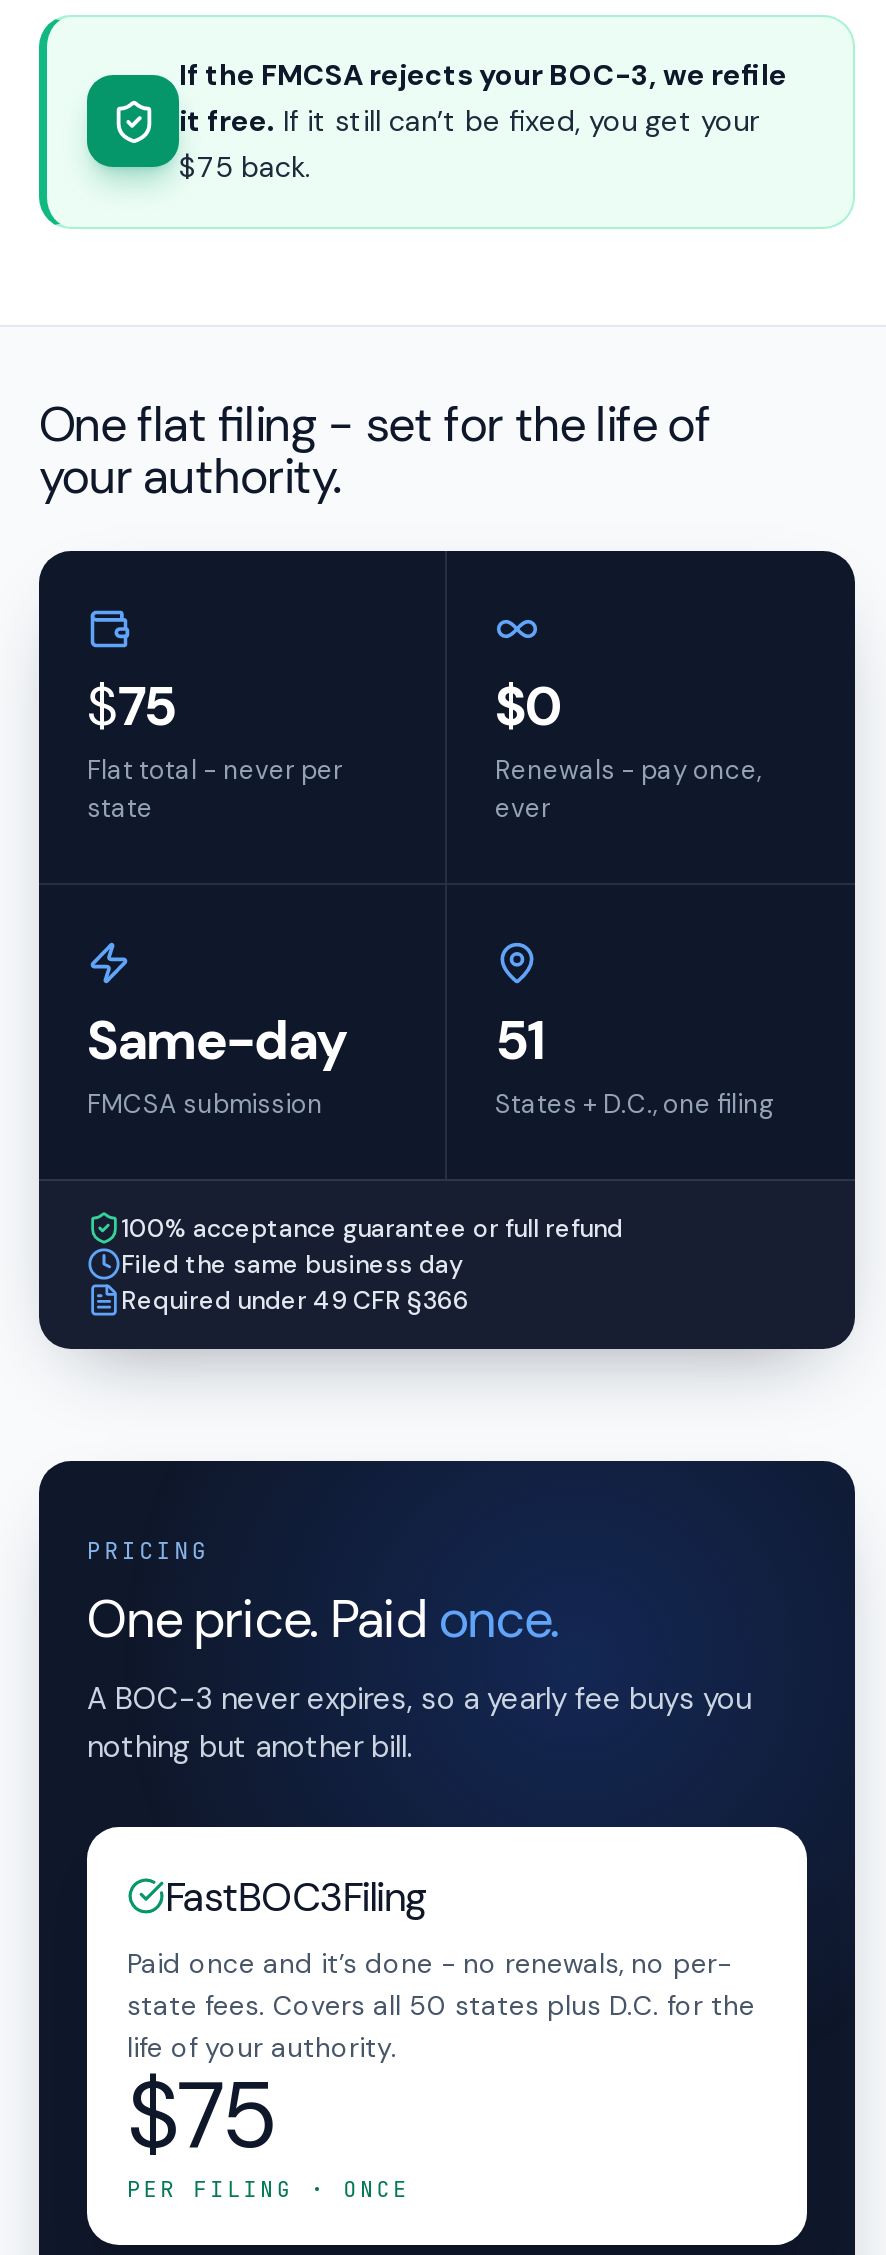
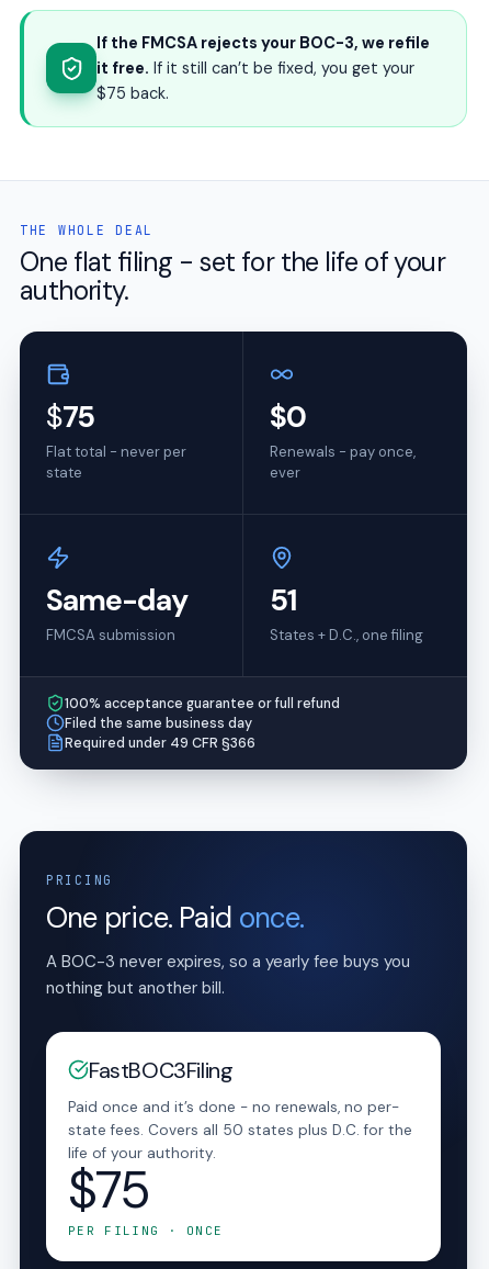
[39,392,711,506] One flat filing - set for the life of | your authority. -> [20,221,445,307] THE WHOLE DEAL | One flat filing - set for the life of your | authority.

